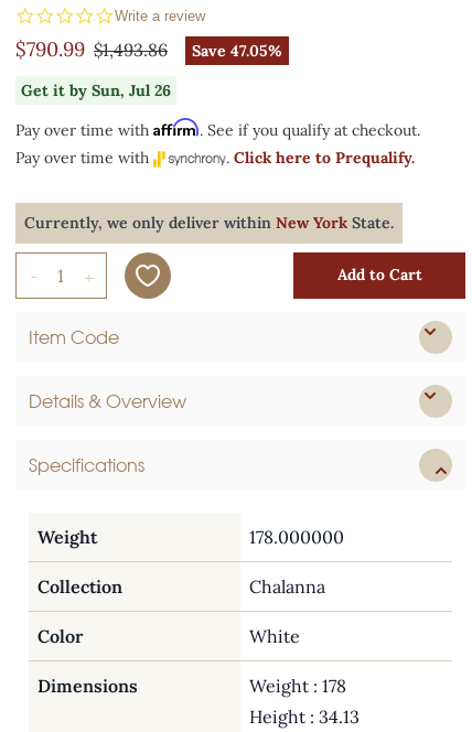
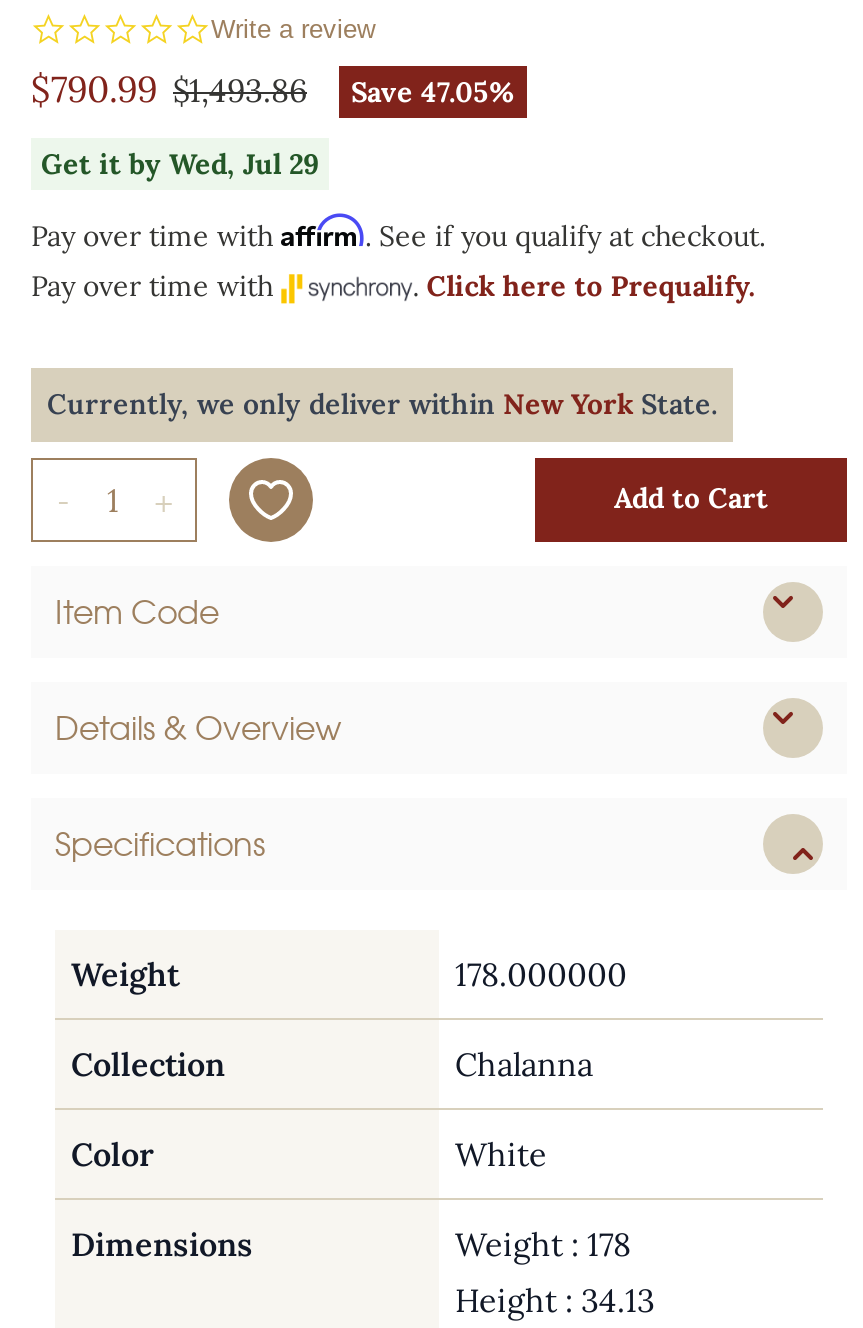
[21,80,171,100] Get it by Sun, Jul 26 -> [41,146,319,182] Get it by Wed, Jul 29

